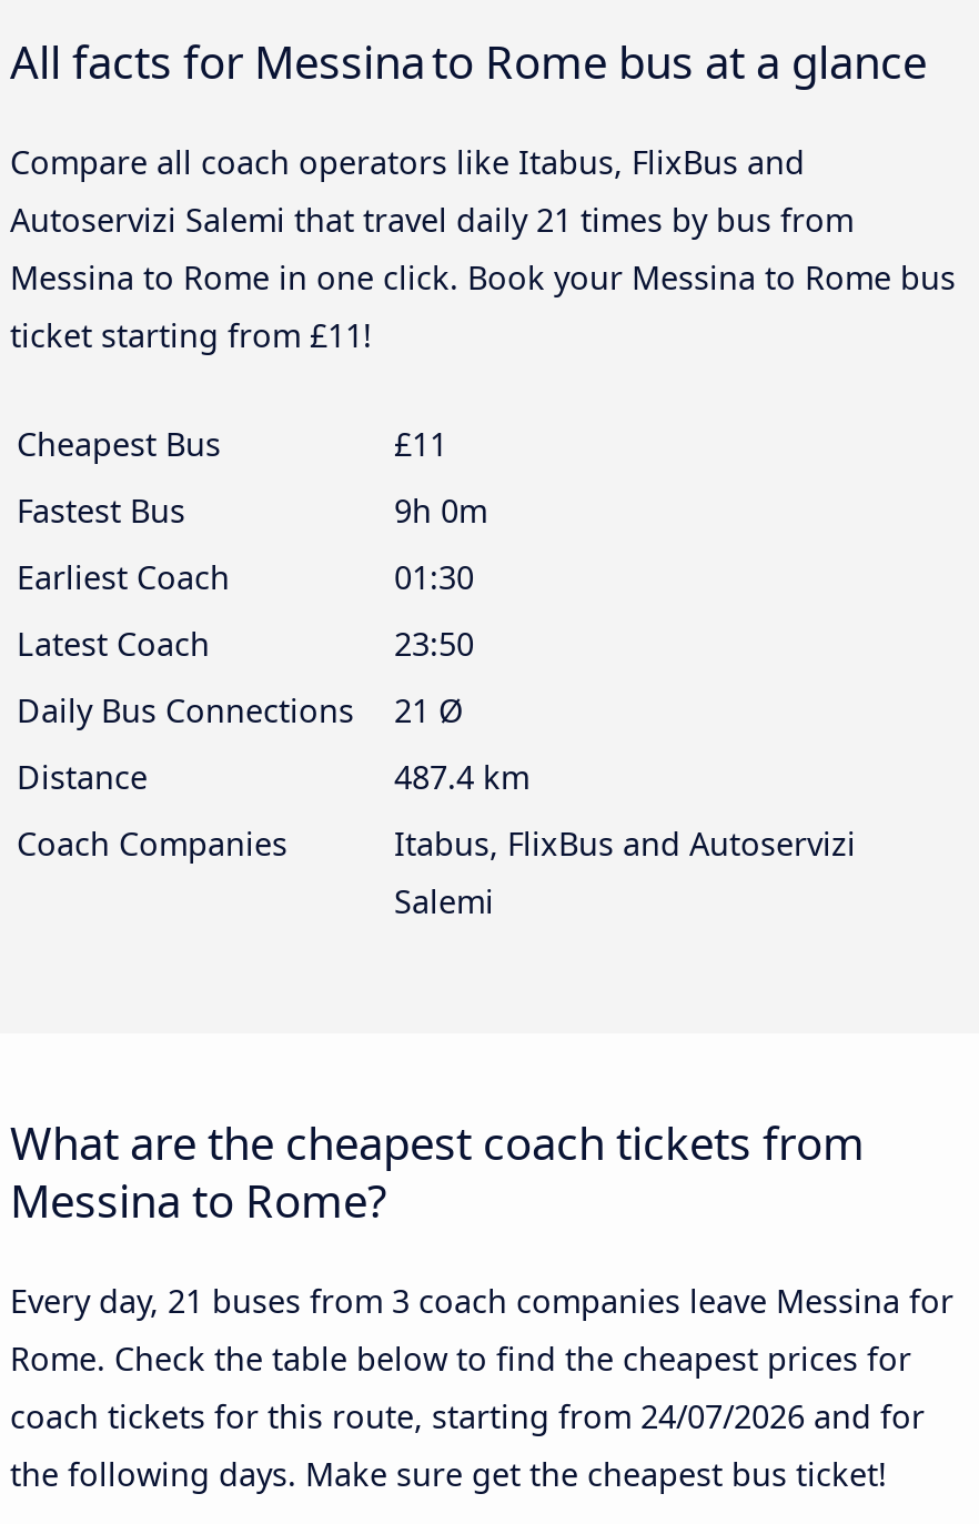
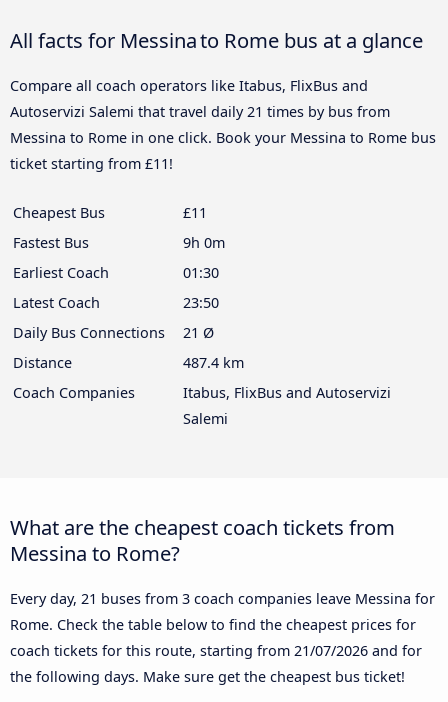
[10,1396,925,1438] coach tickets for this route, starting from 24/07/2026 and for -> [10,641,422,660] coach tickets for this route, starting from 21/07/2026 and for

